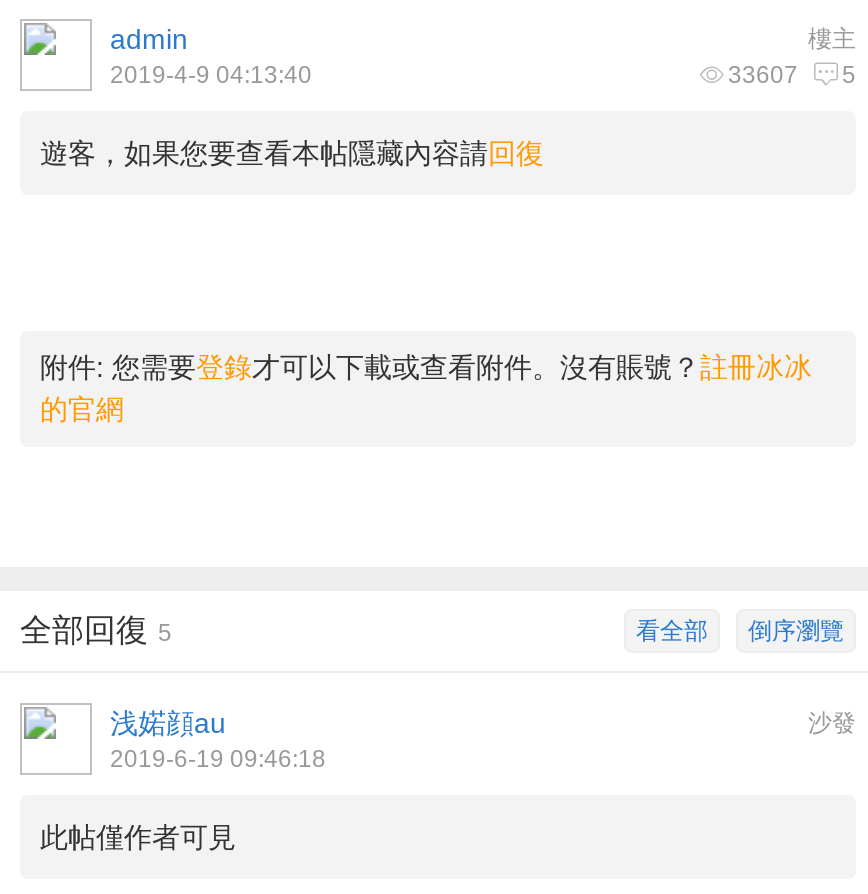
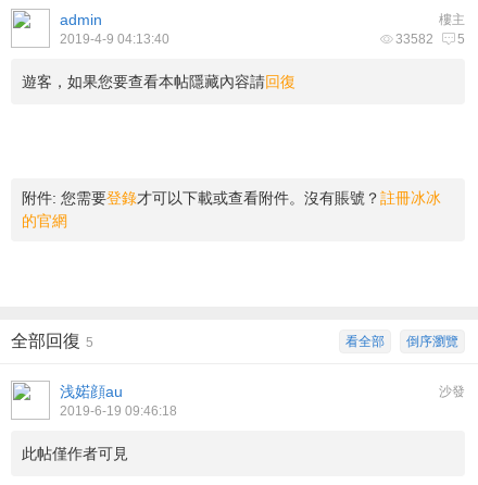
[728,61,856,89] 33607 5 -> [395,32,465,47] 33582 5

